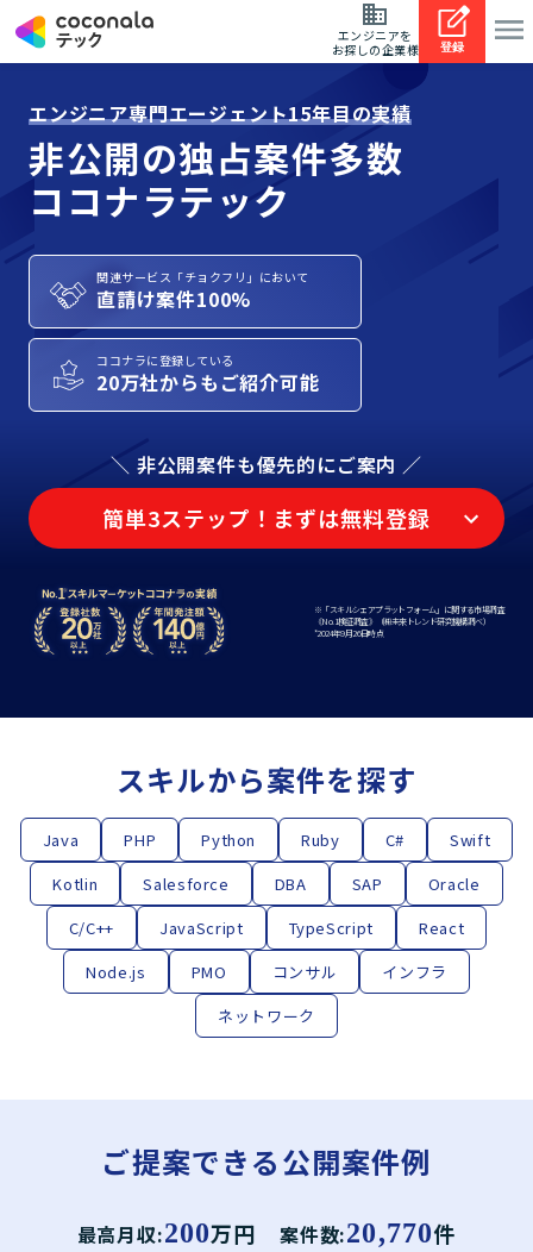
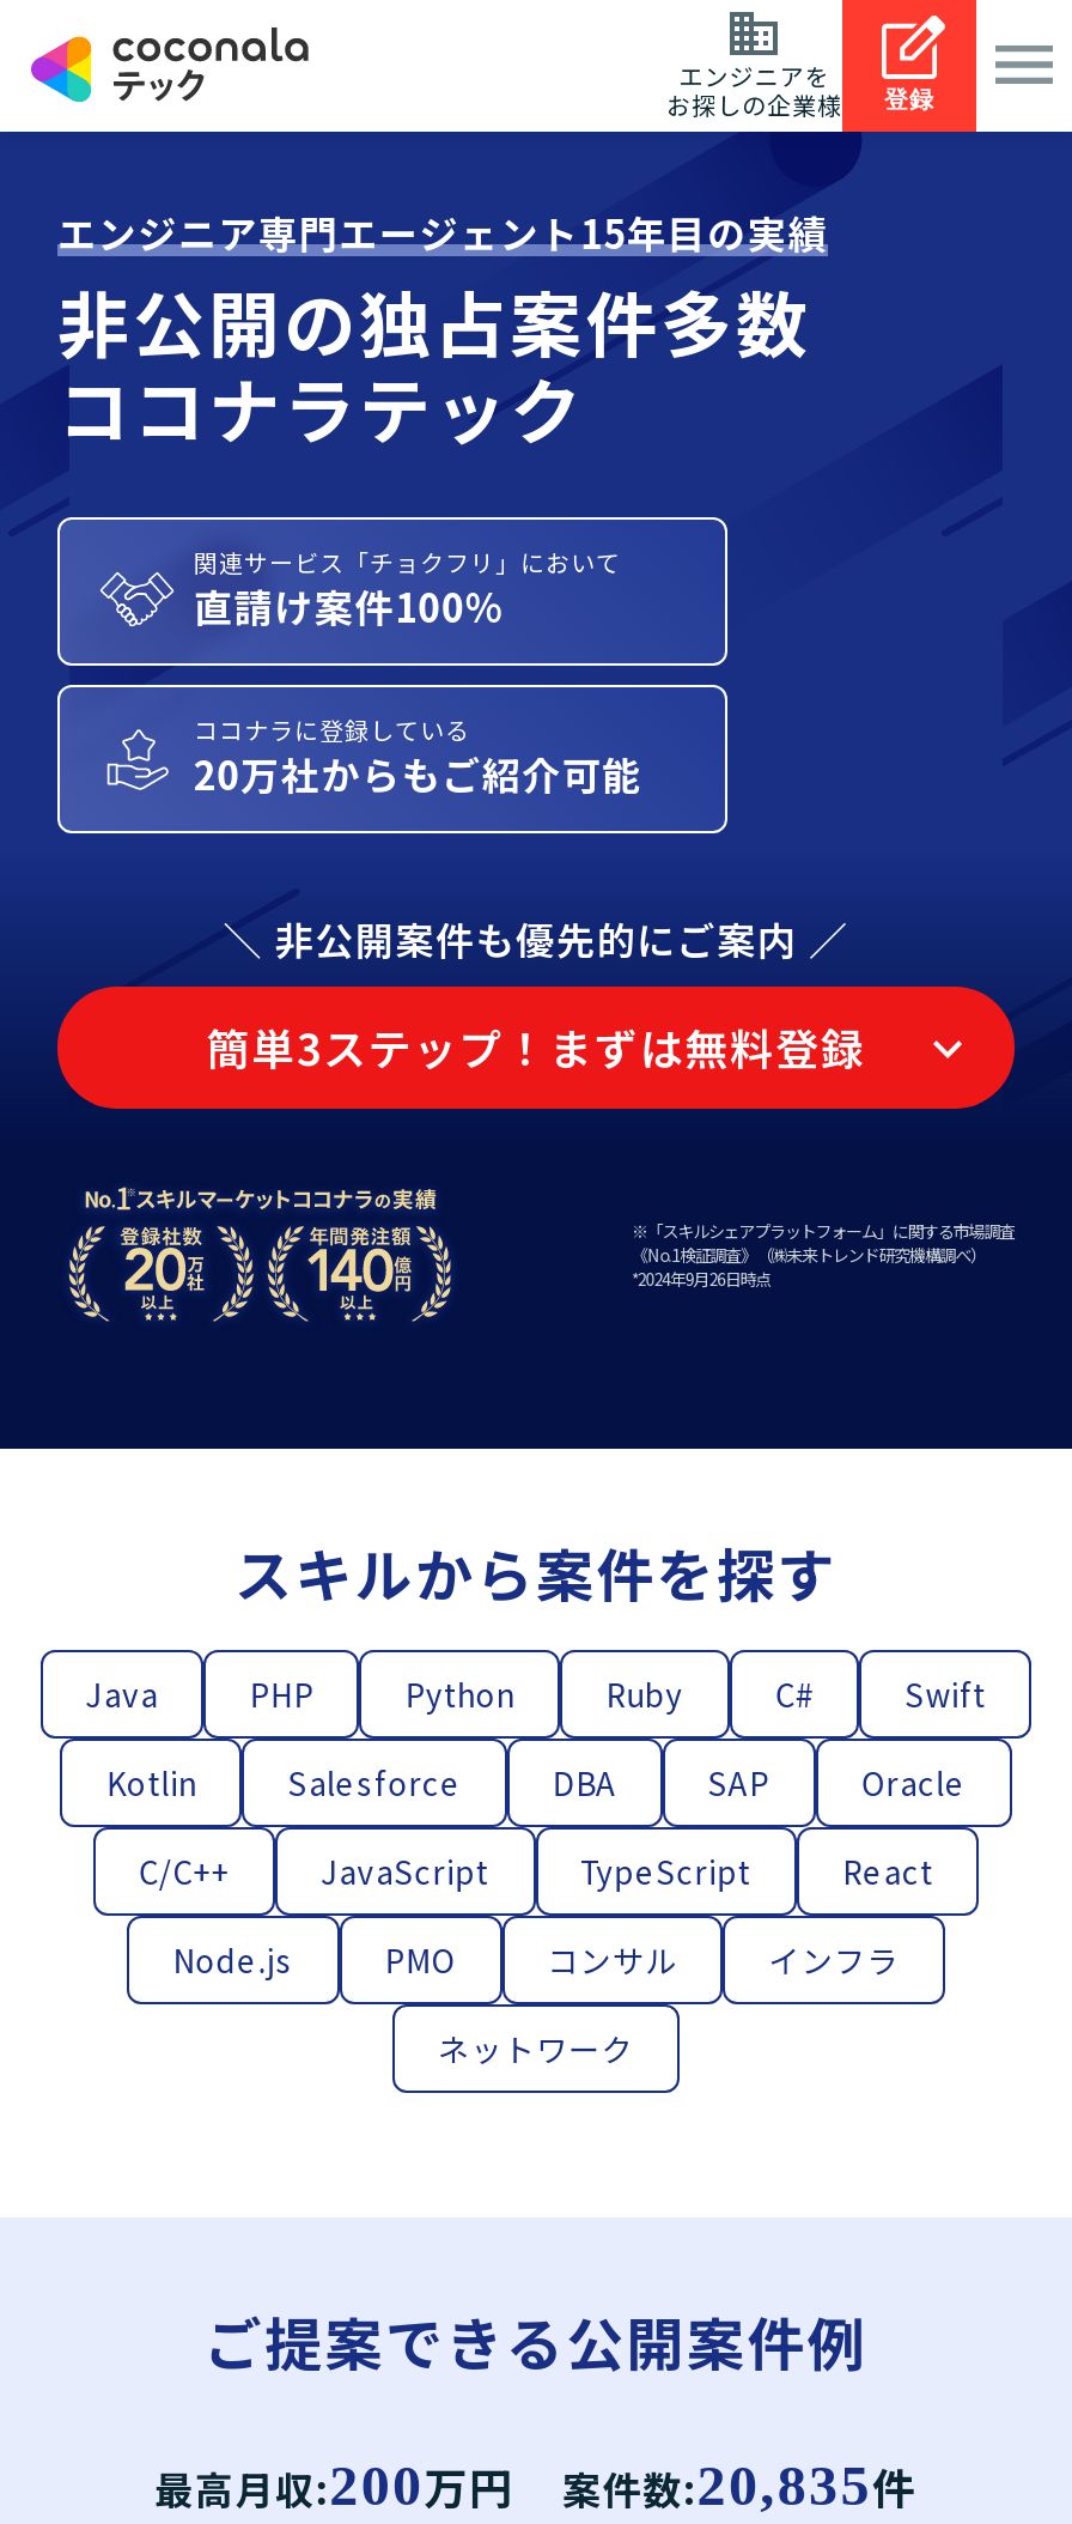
[77,1217,456,1248] 最高月収:200万円 案件数:20,770件 -> [155,2455,917,2517] 最高月収:200万円 案件数:20,835件

